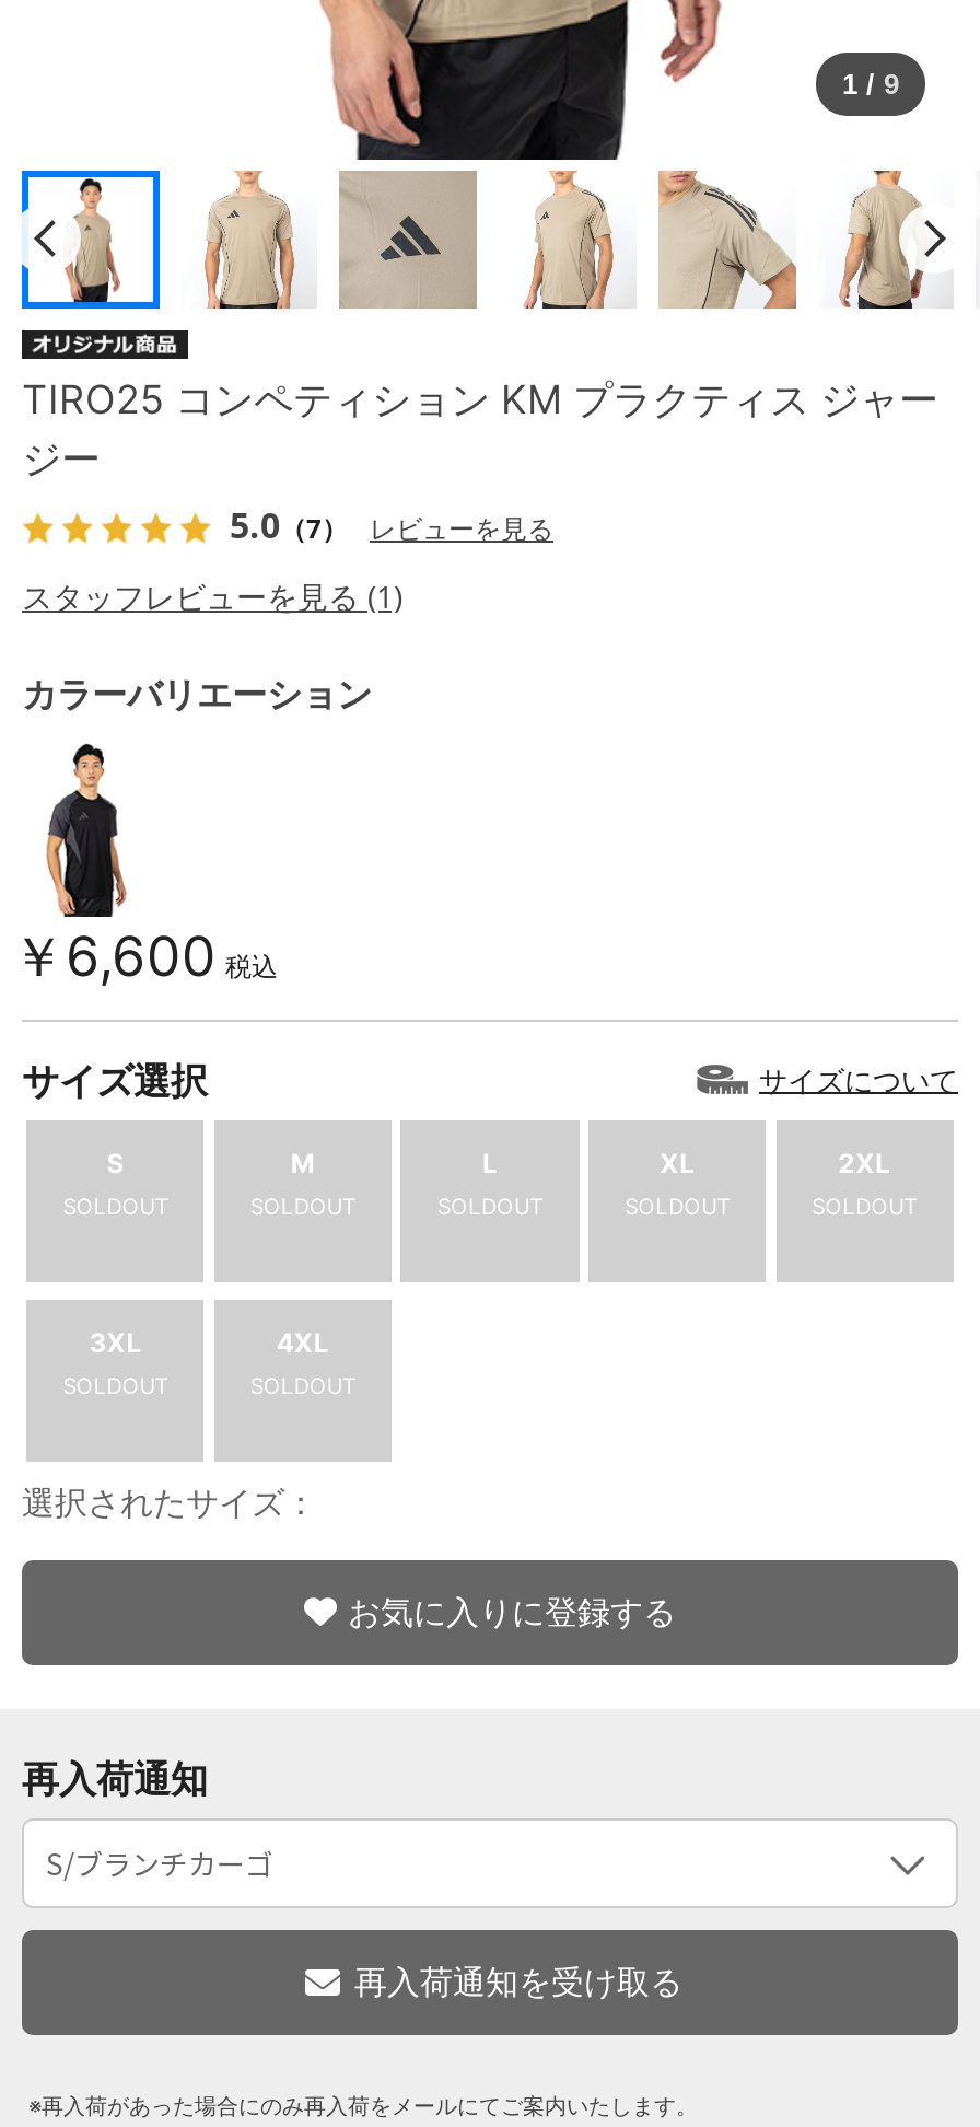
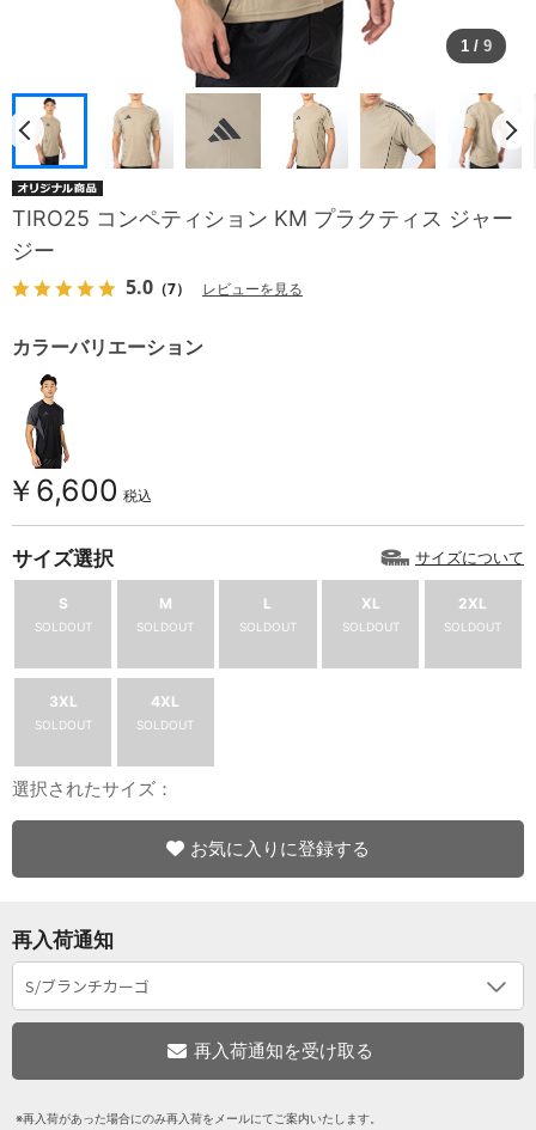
[22,575,402,616] スタッフレビューを見る (1) -> none

